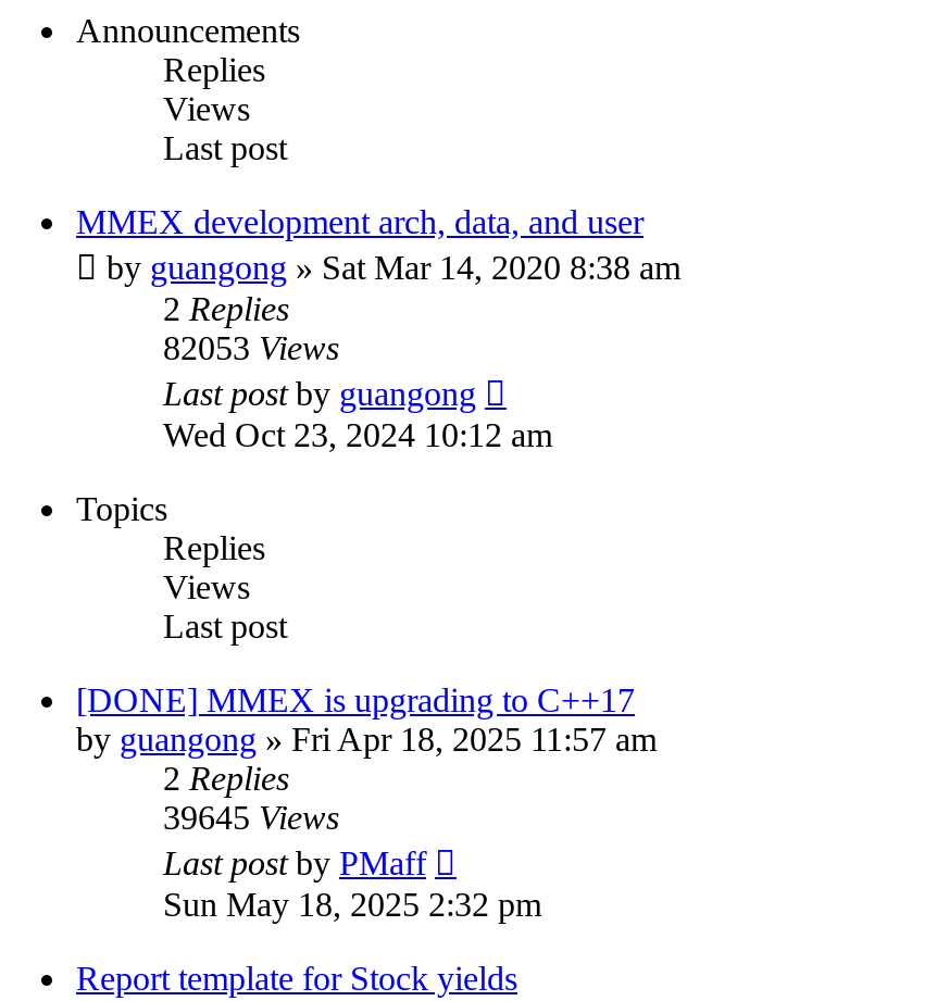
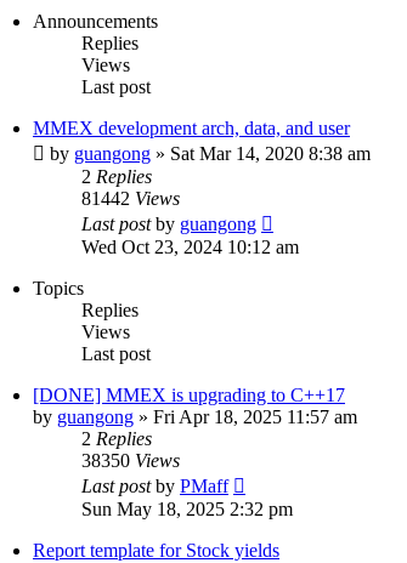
[163,329,339,366] 82053 Views -> [81,188,180,208] 81442 Views
[163,798,339,835] 39645 Views -> [81,450,180,470] 38350 Views

